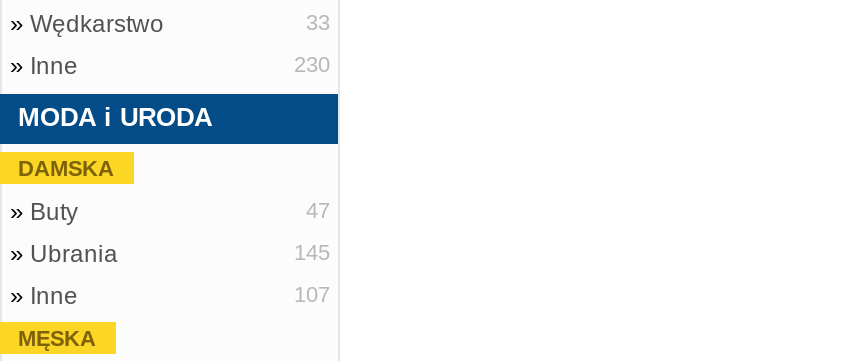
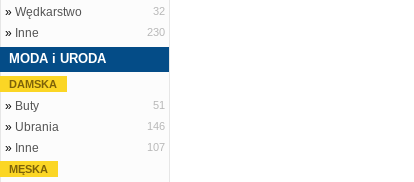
[306,10,330,34] 33 -> [153,5,165,17] 32
[306,198,330,222] 47 -> [153,99,165,111] 51
[294,240,330,264] 145 -> [147,120,165,132] 146

